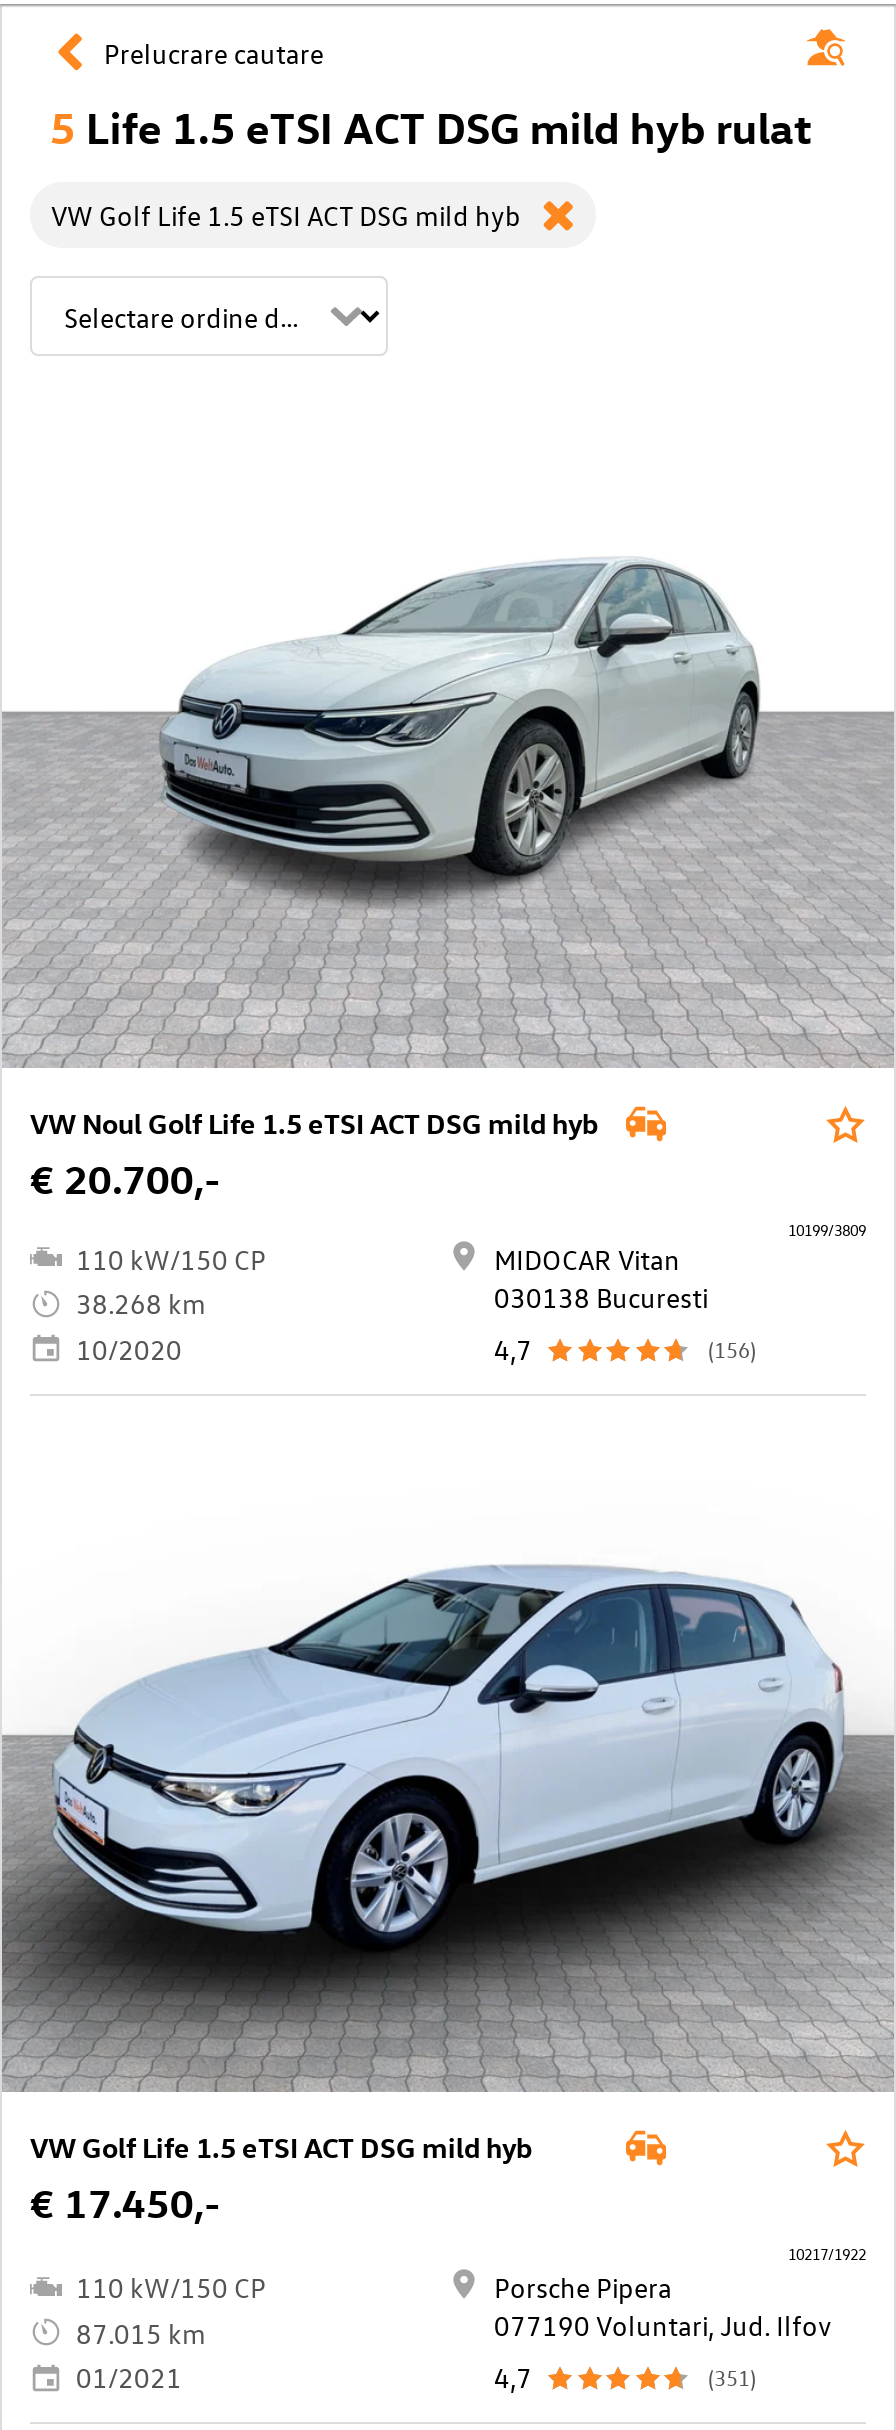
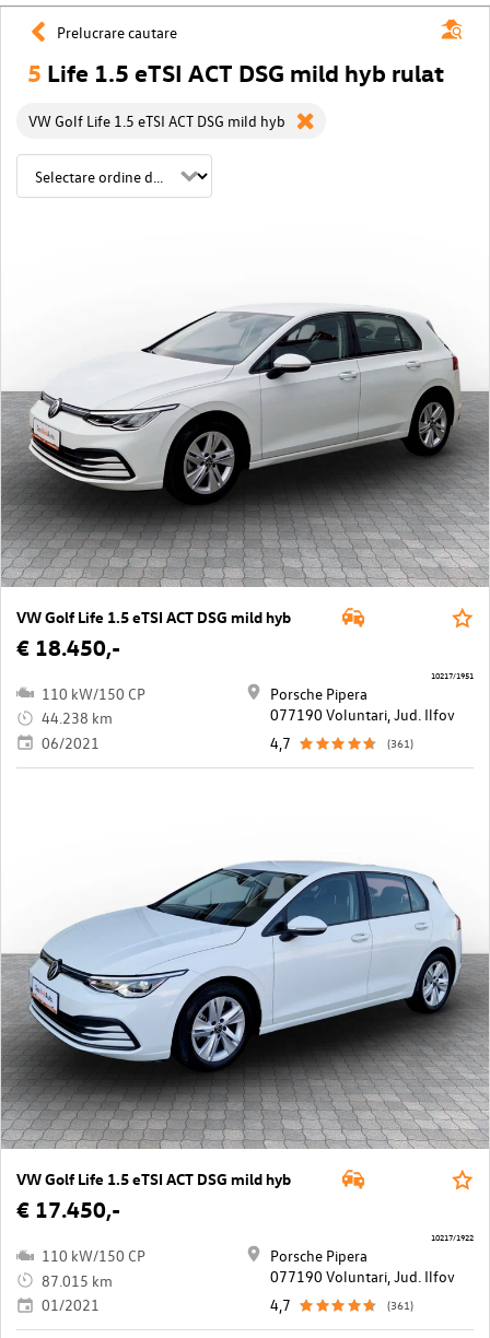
[6,556,890,1201] [image] | VW Noul Golf Life 1.5 eTSI ACT DSG mild hyb | € 20.700,- -> [3,307,487,660] [image] | VW Golf Life 1.5 eTSI ACT DSG mild hyb | € 18.450,-
[788,1215,866,1239] 10199/3809 -> [431,668,474,681] 10217/1951
[494,1239,708,1315] MIDOCAR Vitan | 030138 Bucuresti -> [270,683,455,724] Porsche Pipera | 077190 Voluntari, Jud. Ilfov
[76,1284,206,1367] 38.268 km | 10/2020 -> [42,707,113,753] 44.238 km | 06/2021
[708,1333,756,1363] (156) -> [387,734,413,750] (361)
[708,2362,756,2392] (351) -> [387,1296,413,1313] (361)

